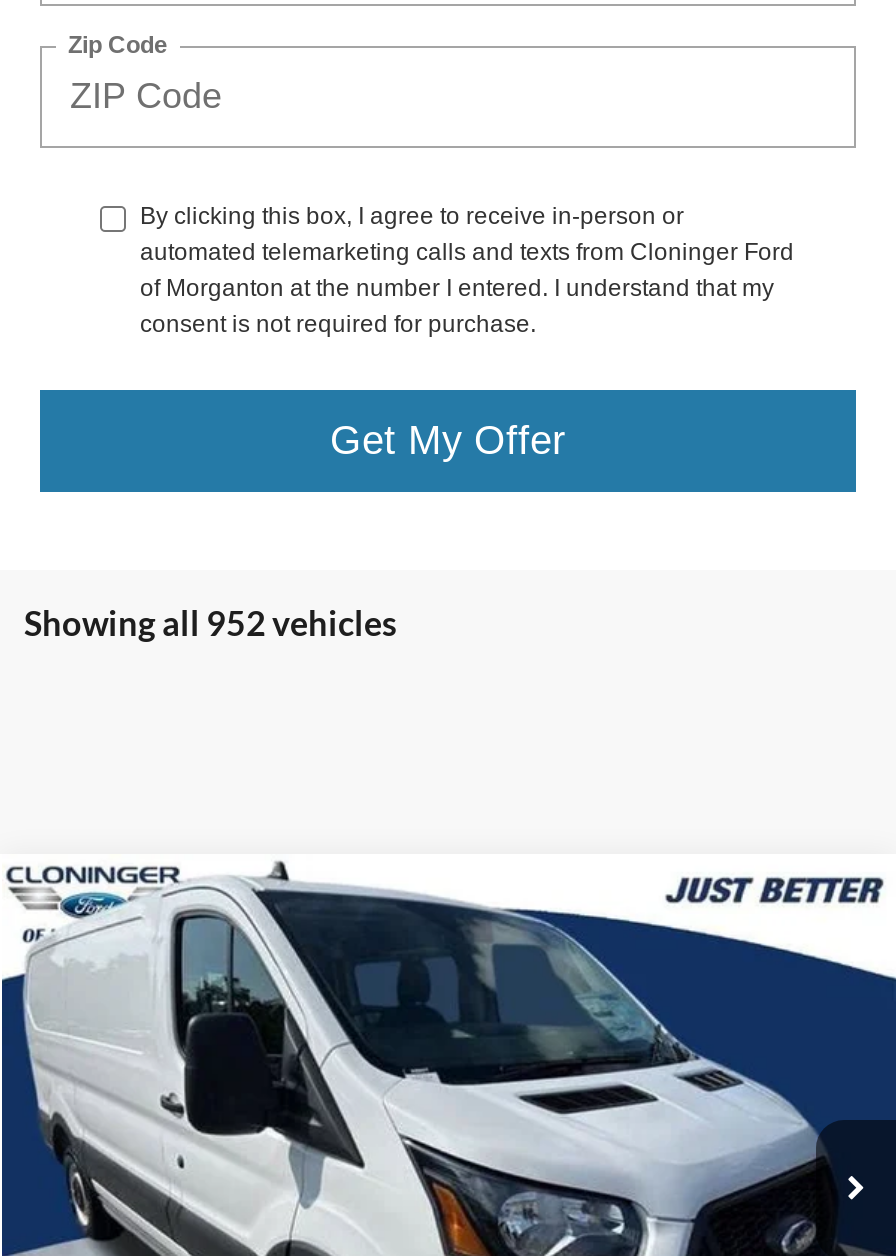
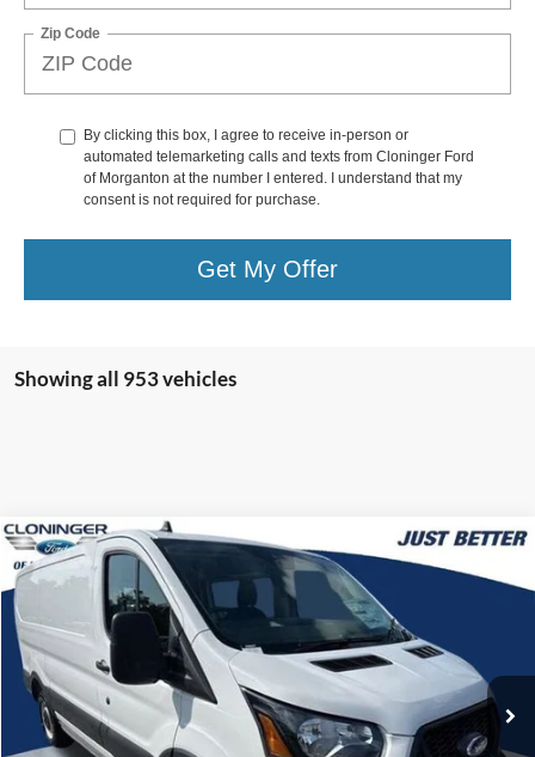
[24,601,396,643] Showing all 952 vehicles -> [14,366,236,391] Showing all 953 vehicles

